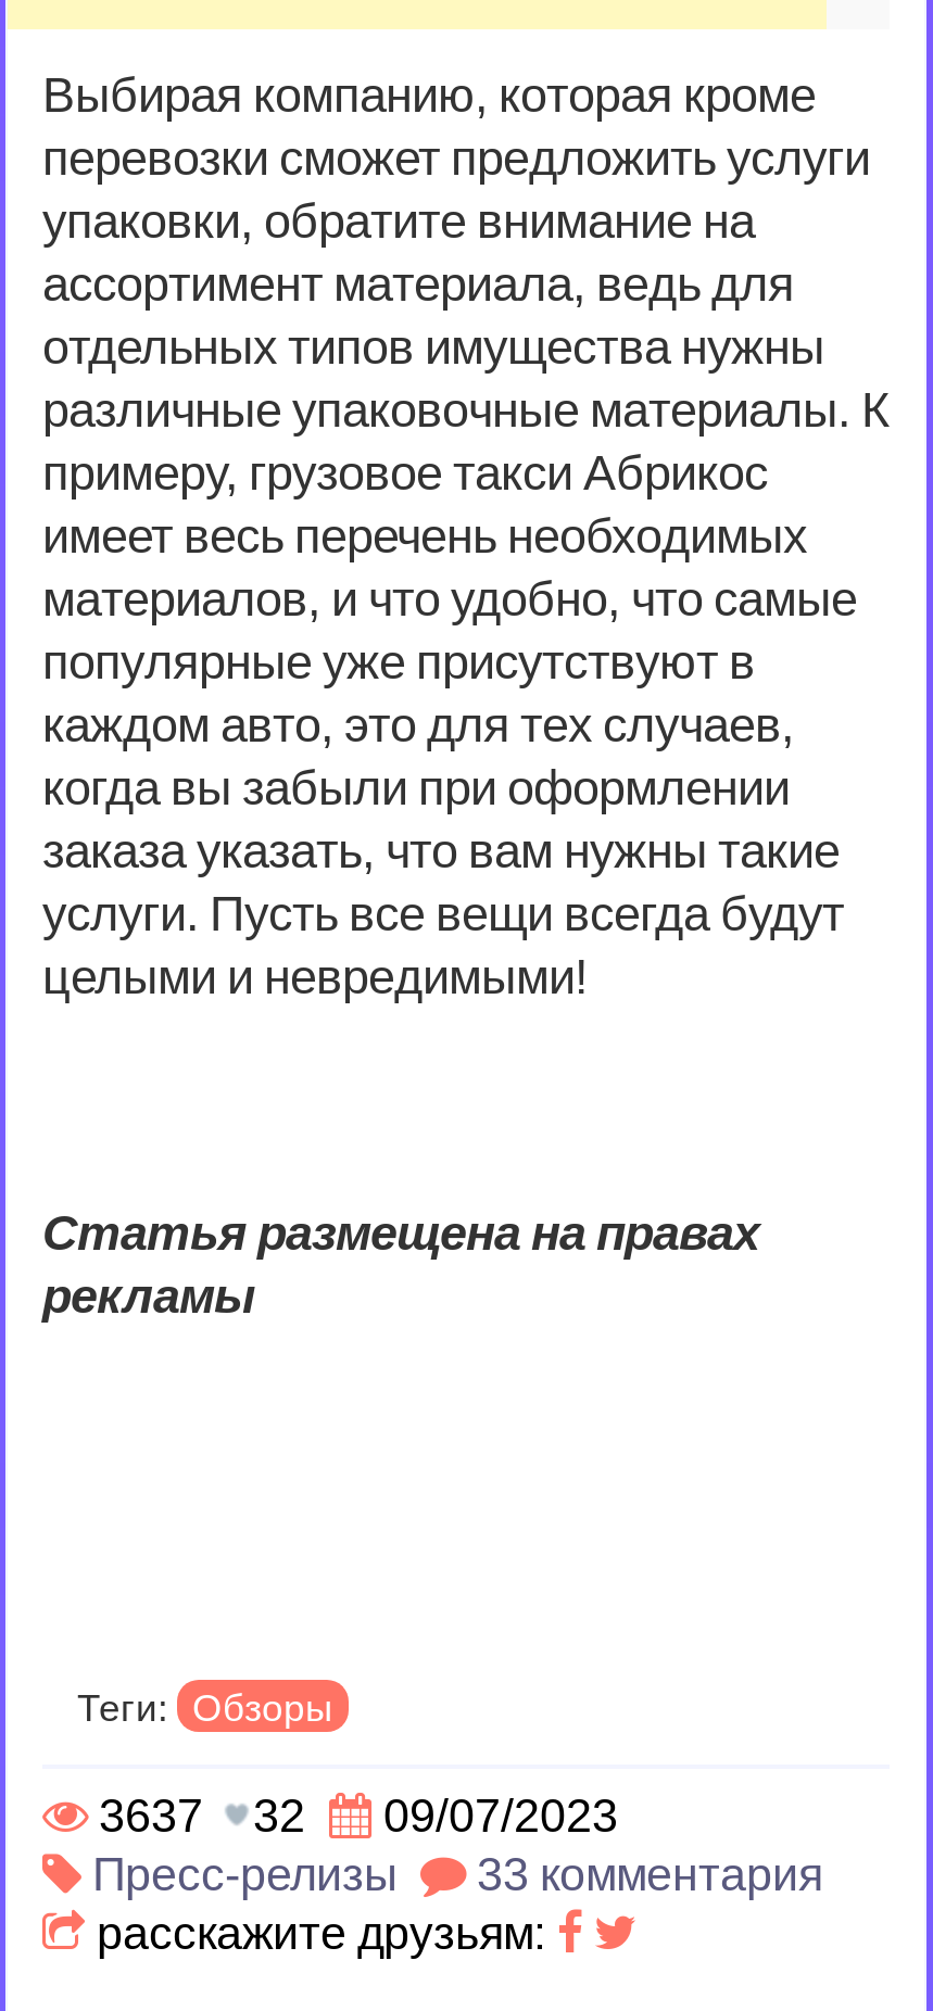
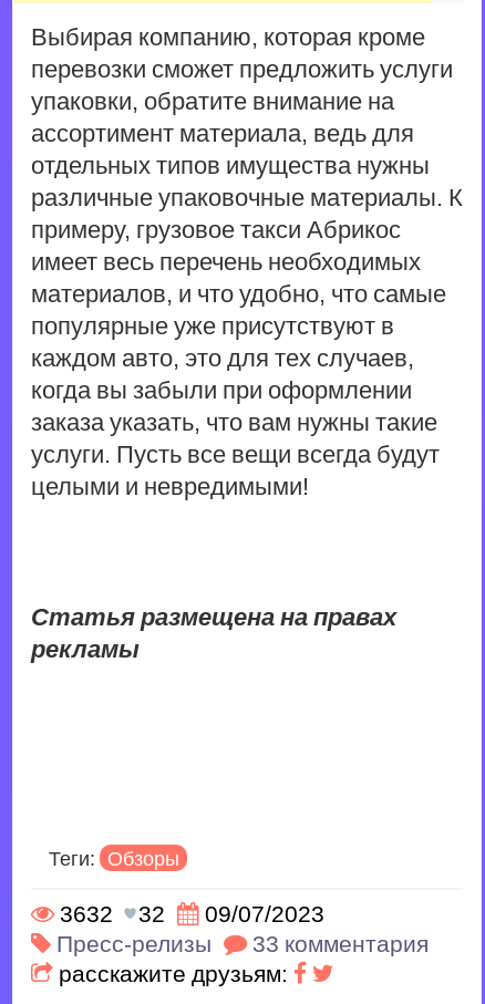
[88,1784,618,1842] 3637 32 09/07/2023 -> [54,898,324,927] 3632 32 09/07/2023

